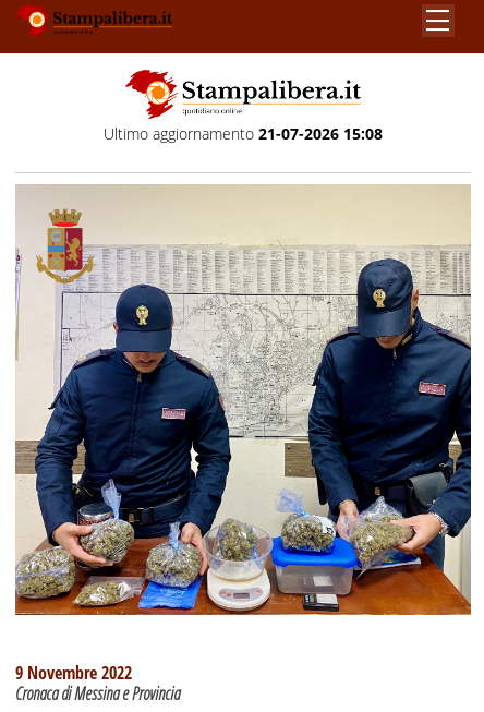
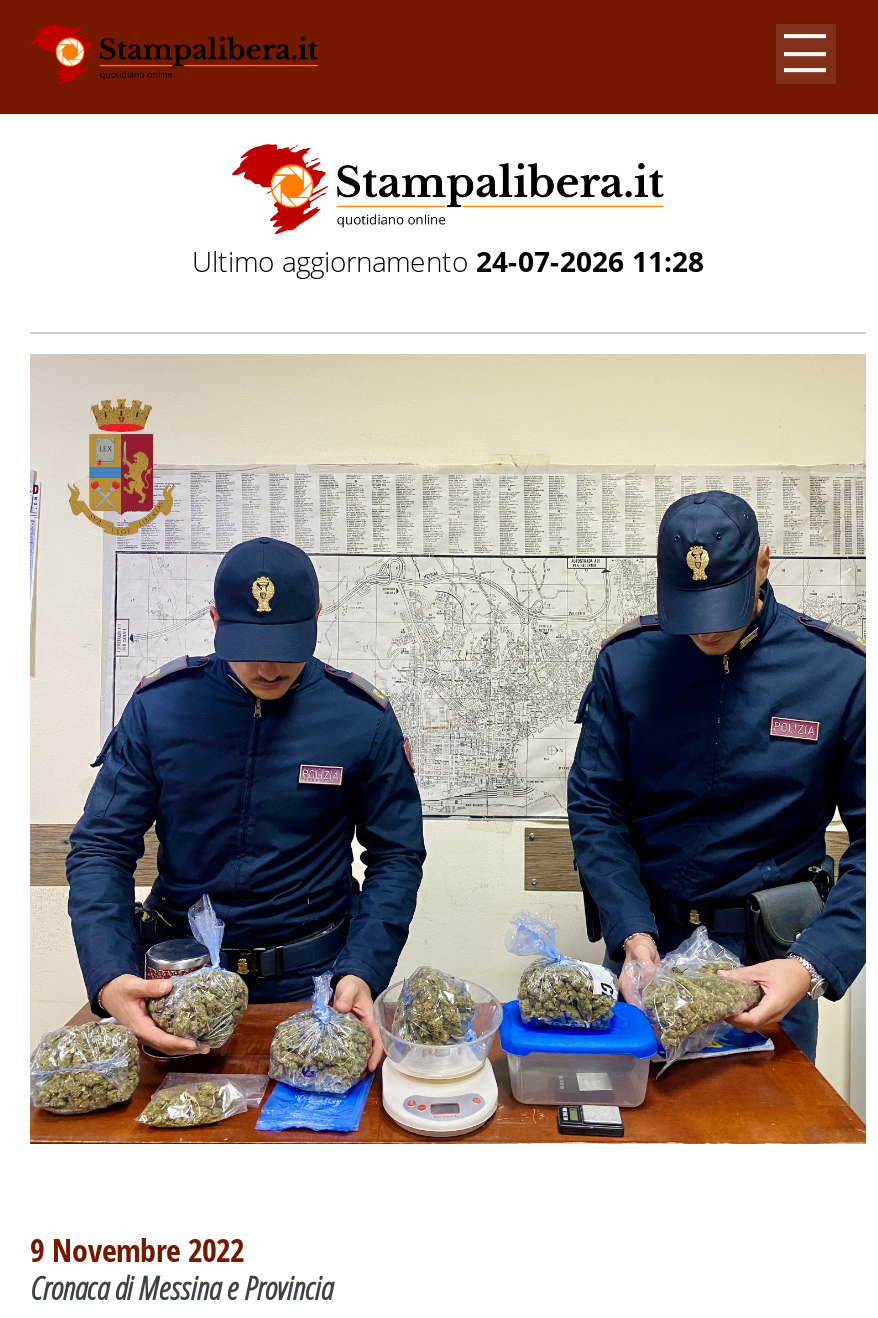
[104,123,383,144] Ultimo aggiornamento 21-07-2026 15:08 -> [192,242,704,280] Ultimo aggiornamento 24-07-2026 11:28

